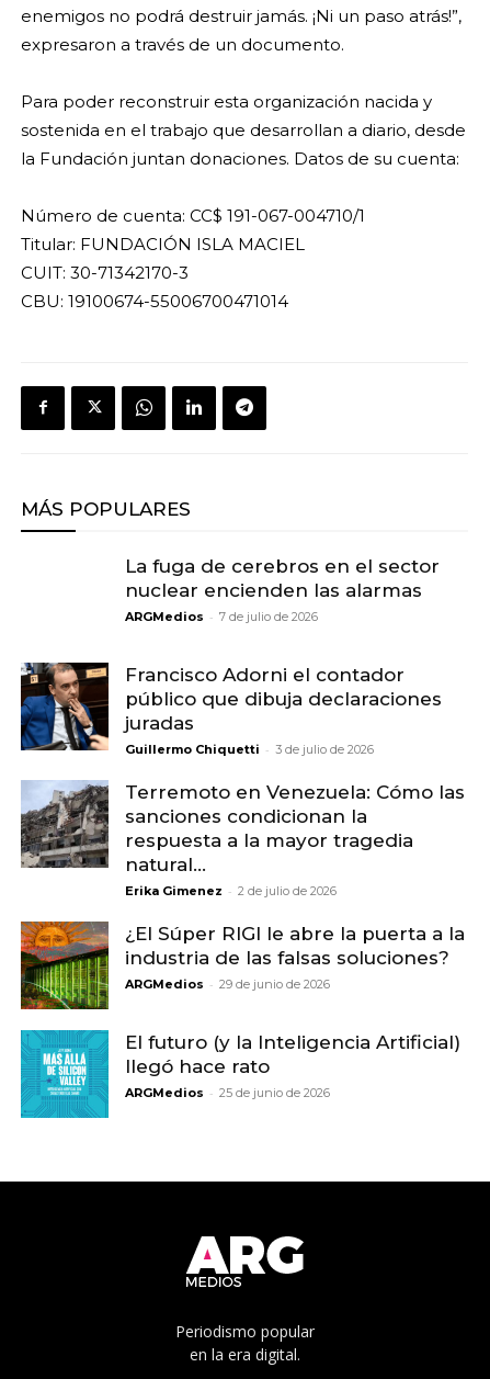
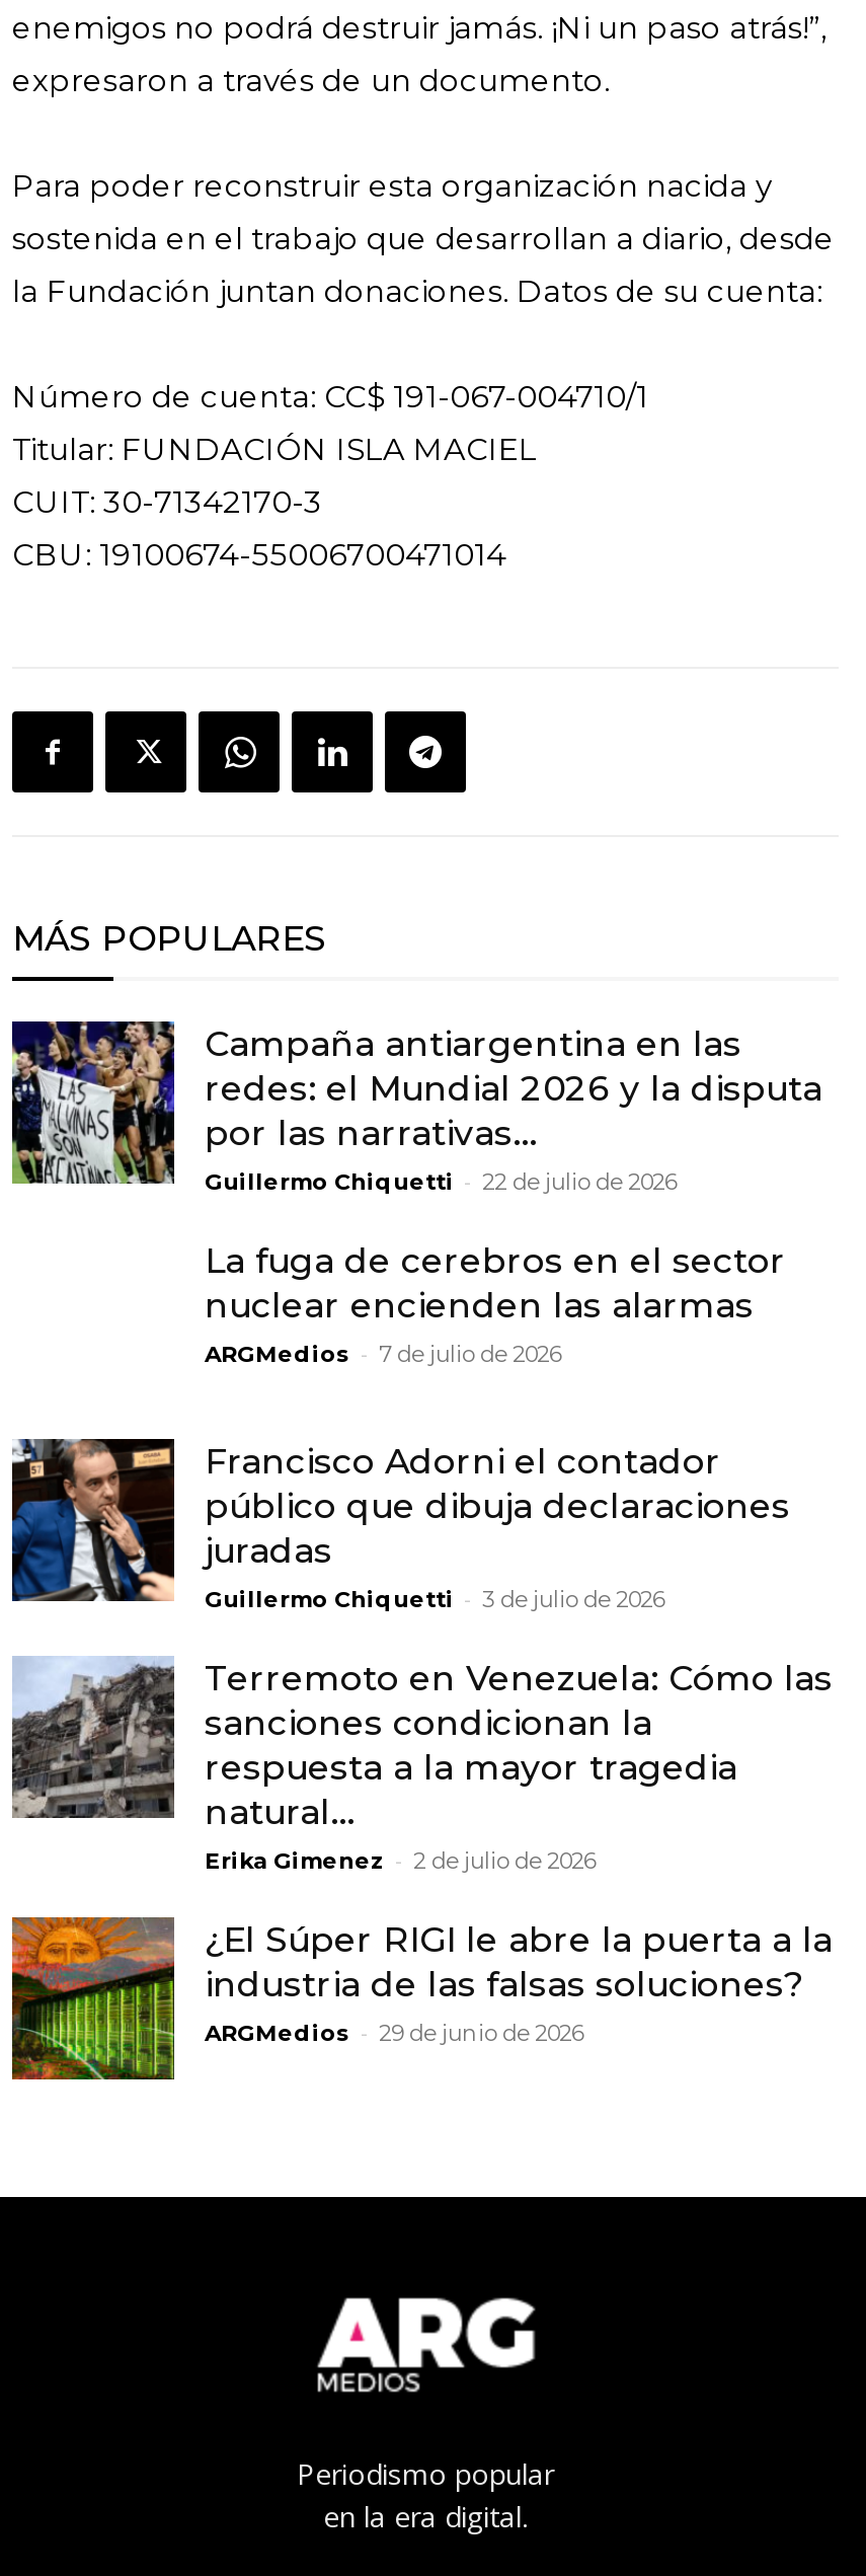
none -> [10,1019,822,1197] [image] | Campaña antiargentina en las | redes: el Mundial 2026 y la disputa | por las narrativas... | Guillermo Chiquetti - 22 de julio de 2026
moved [20,555,465,991] -> [10,1241,833,2048]: [image] | La fuga de cerebros en el sector | nuclear encienden las alarmas | ... | industria de las falsas soluciones? | ARGMedios - 29 de junio de 2026
[20,1029,460,1119] [image] | El futuro (y la Inteligencia Artificial) | llegó hace rato | ARGMedios - 25 de junio de 2026 -> none

